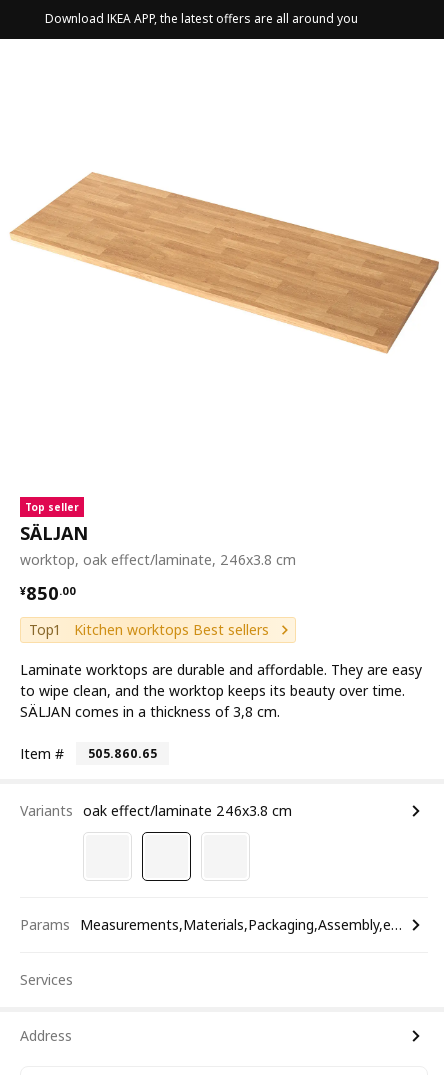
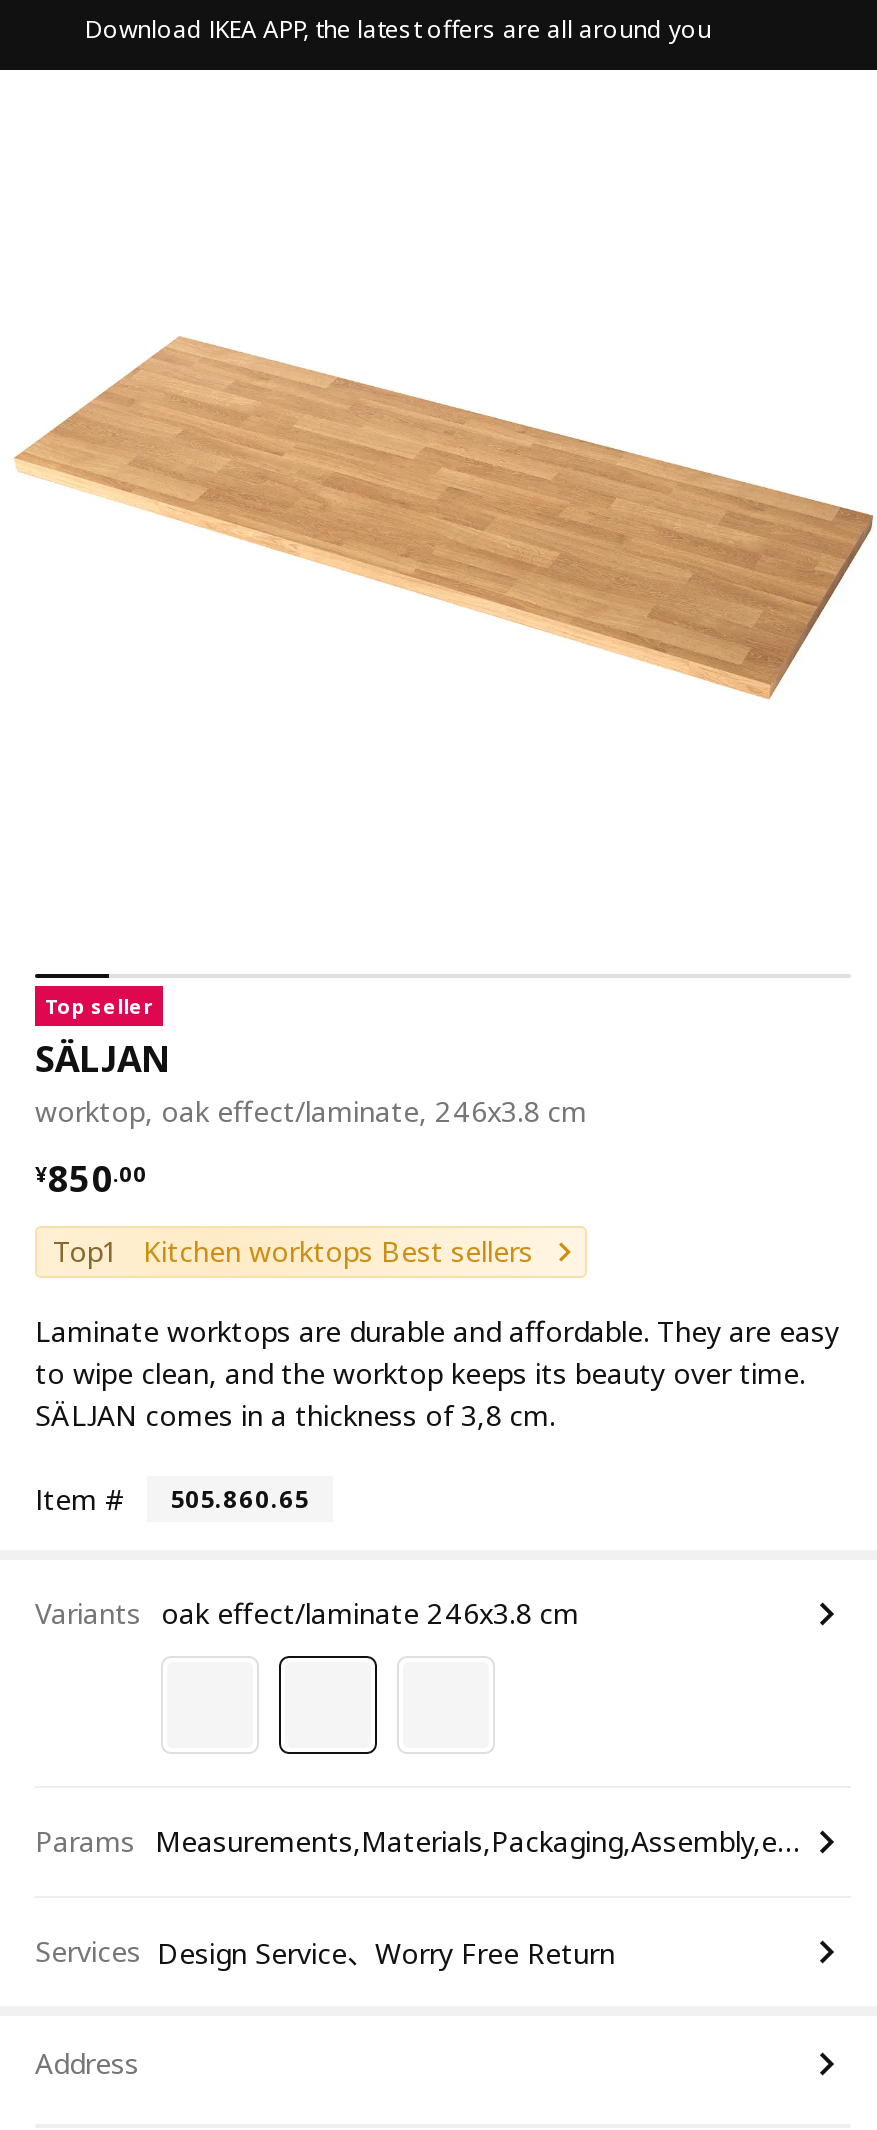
[20,970,73,989] Services -> [35,1932,615,1971] Services Design Service、Worry Free Return

